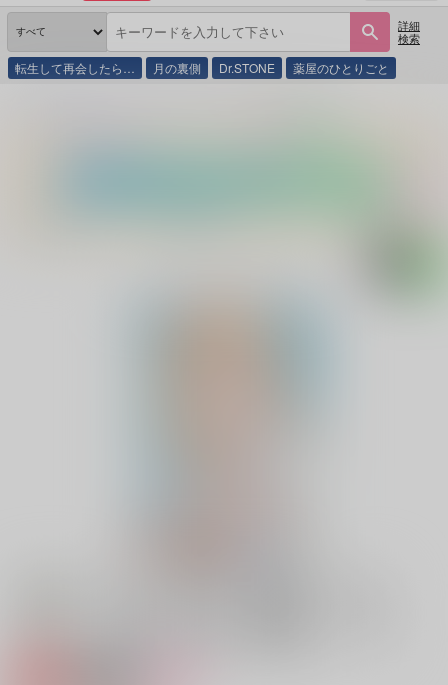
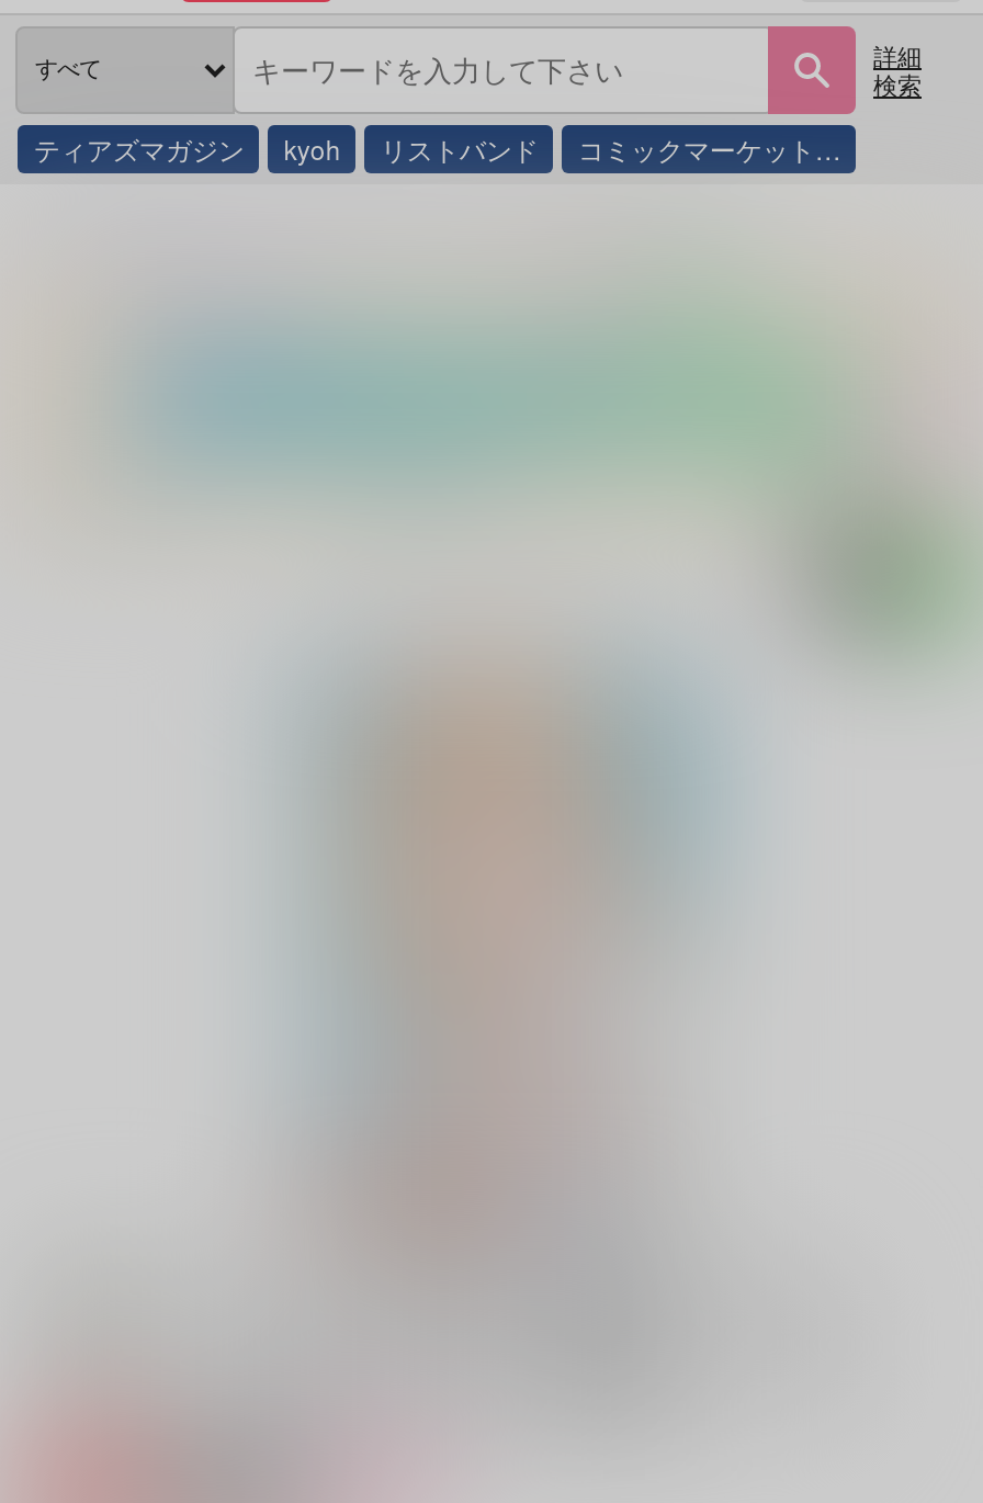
[15,59,389,76] 転生して再会したら… | 月の裏側 | Dr.STONE | 薬屋のひとりごと -> [34,129,841,167] ティアズマガジン | kyoh | リストバンド | コミックマーケット…

